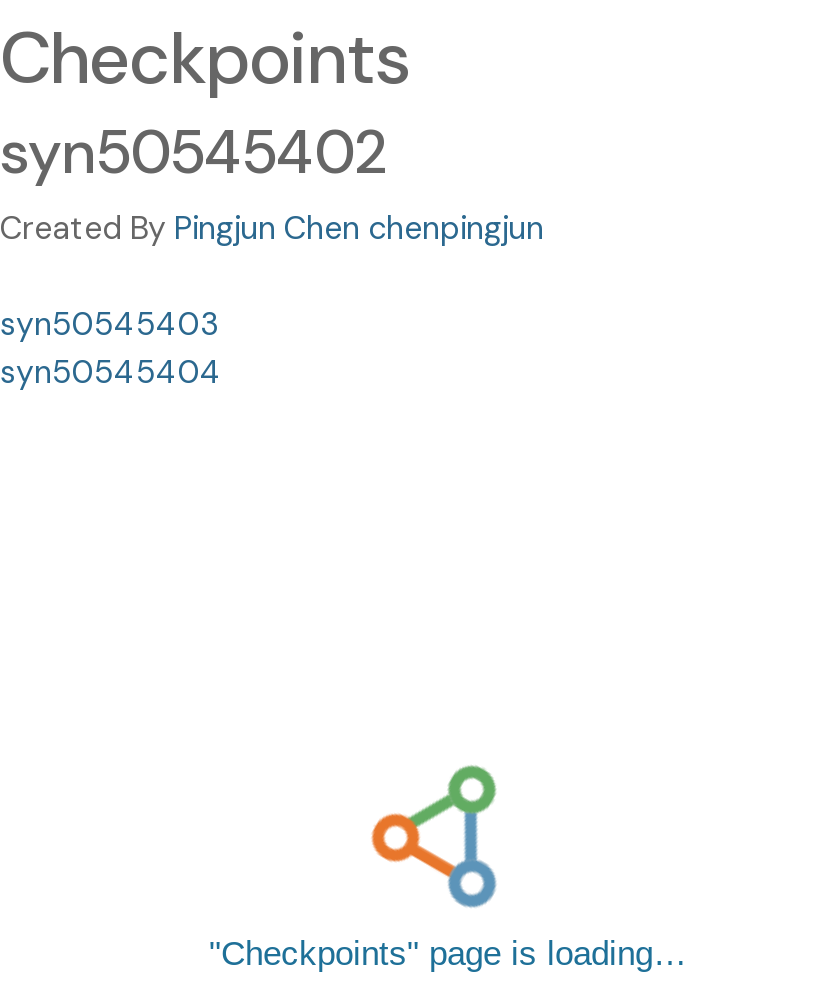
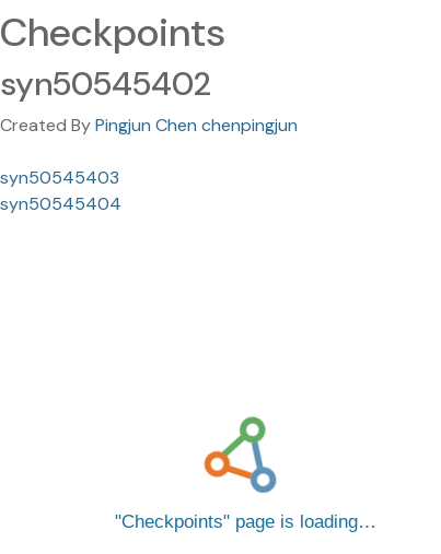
[370,761,506,909] [image] -> [204,415,278,496] [image]

